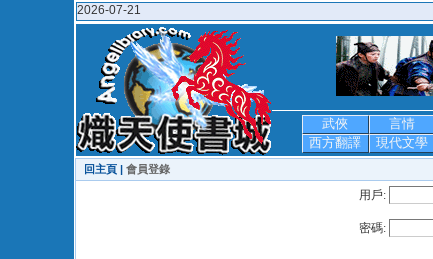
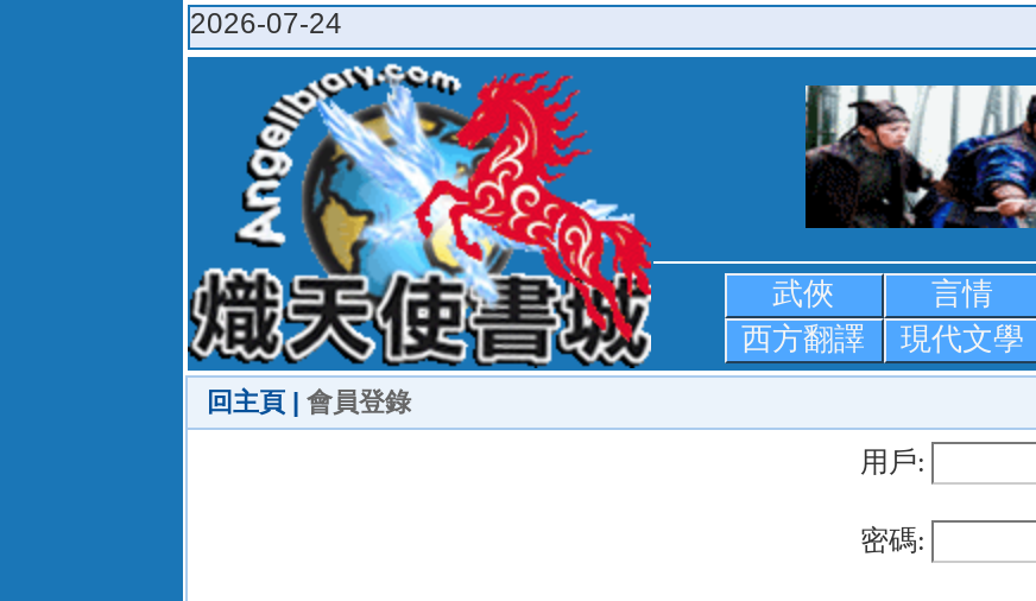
[77,3,141,17] 2026-07-21 -> [190,7,342,40] 2026-07-24

